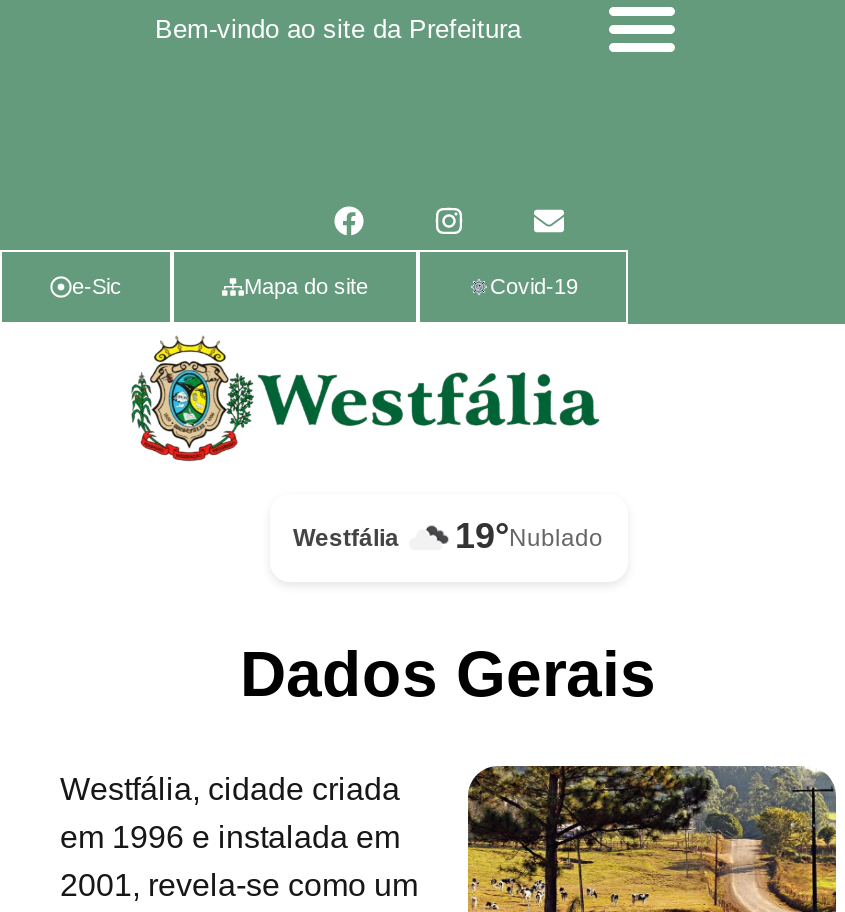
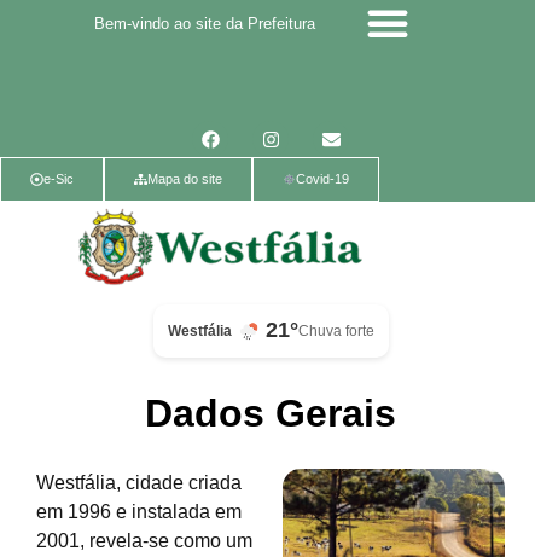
[293,516,603,556] Westfália 19°Nublado -> [167,318,374,342] Westfália 21°Chuva forte

